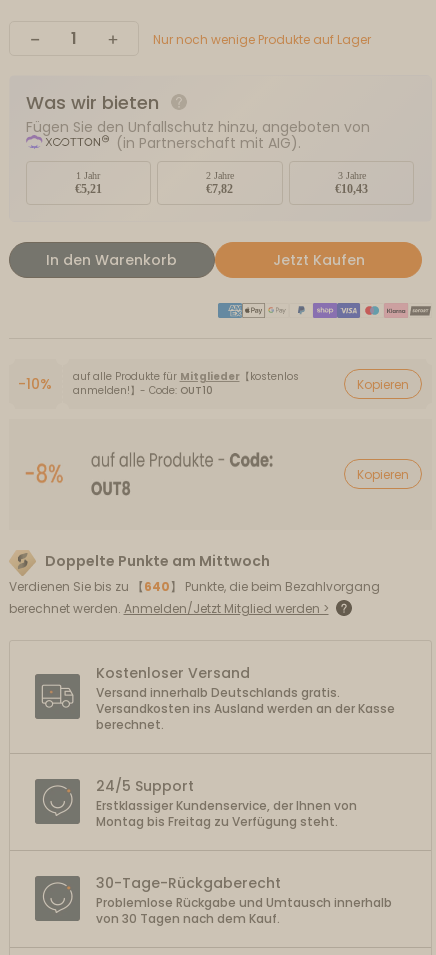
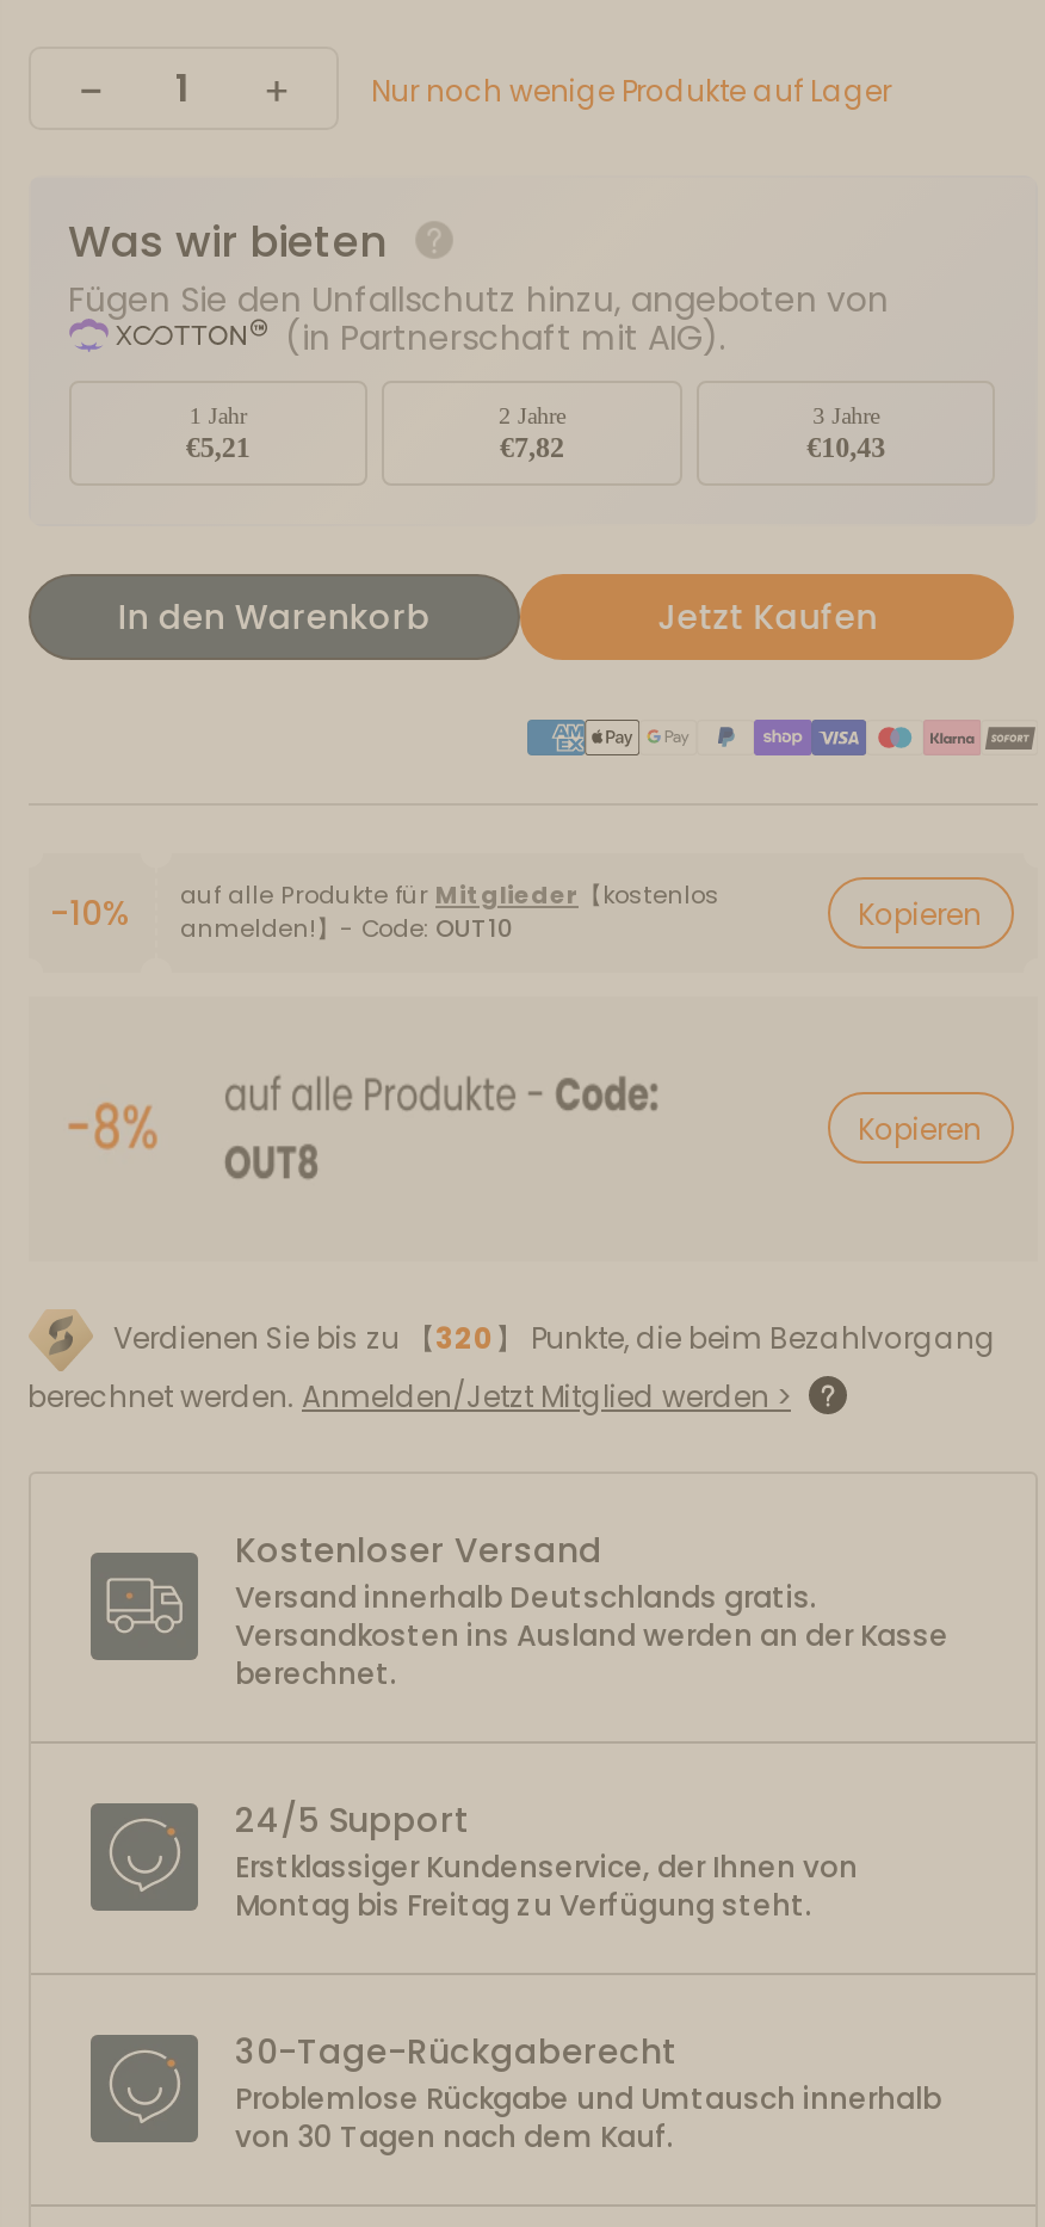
[8,551,379,595] Doppelte Punkte am Mittwoch | Verdienen Sie bis zu 【640】 Punkte, die beim Bezahlvorgang -> [106,1317,996,1358] Verdienen Sie bis zu 【320】 Punkte, die beim Bezahlvorgang

